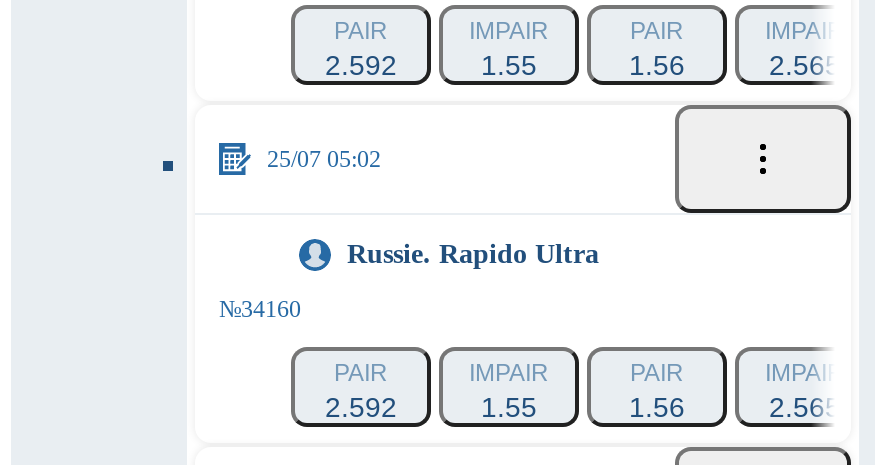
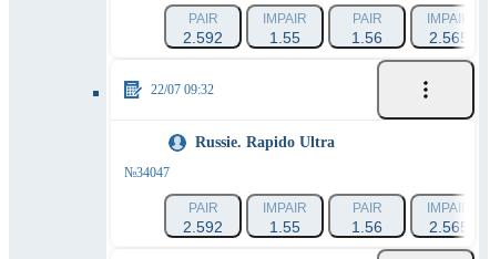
[267,145,381,173] 25/07 05:02 -> [151,82,214,97] 22/07 09:32
[219,295,301,323] №34160 -> [124,165,170,180] №34047

